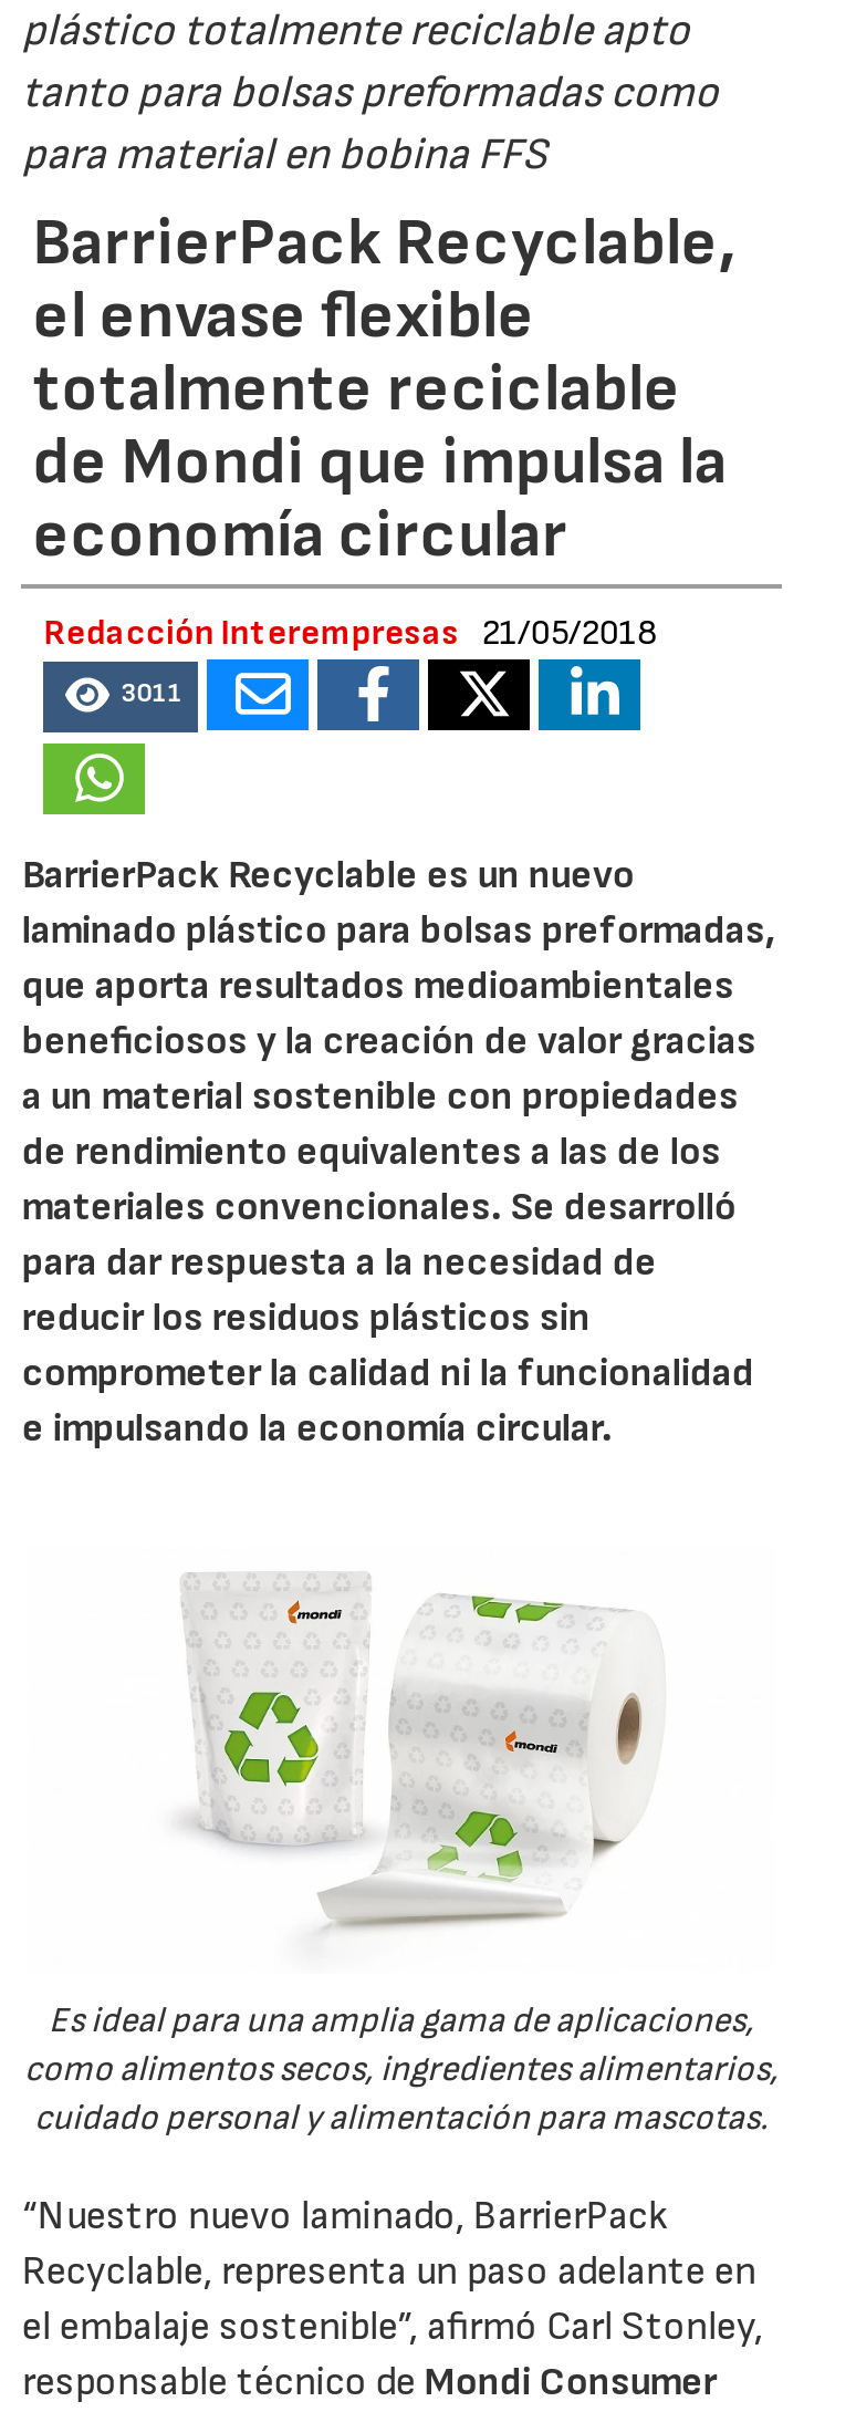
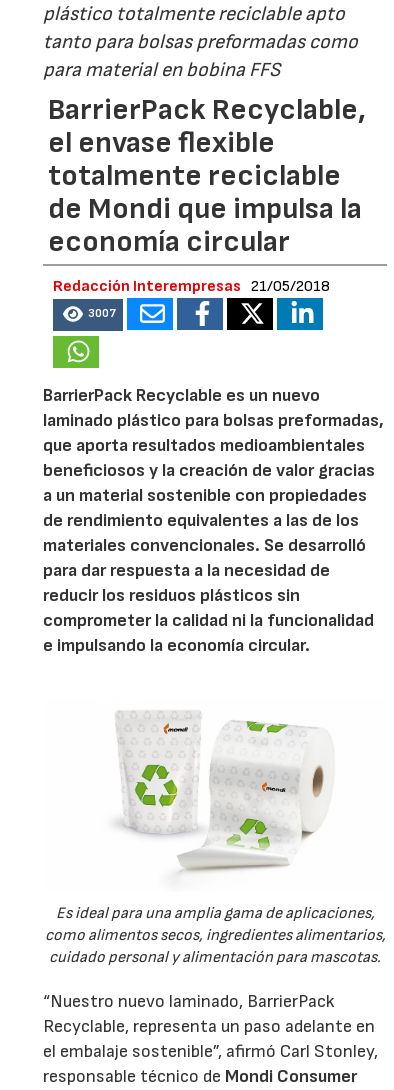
[121,677,183,710] 3011 -> [88,306,116,321] 3007

